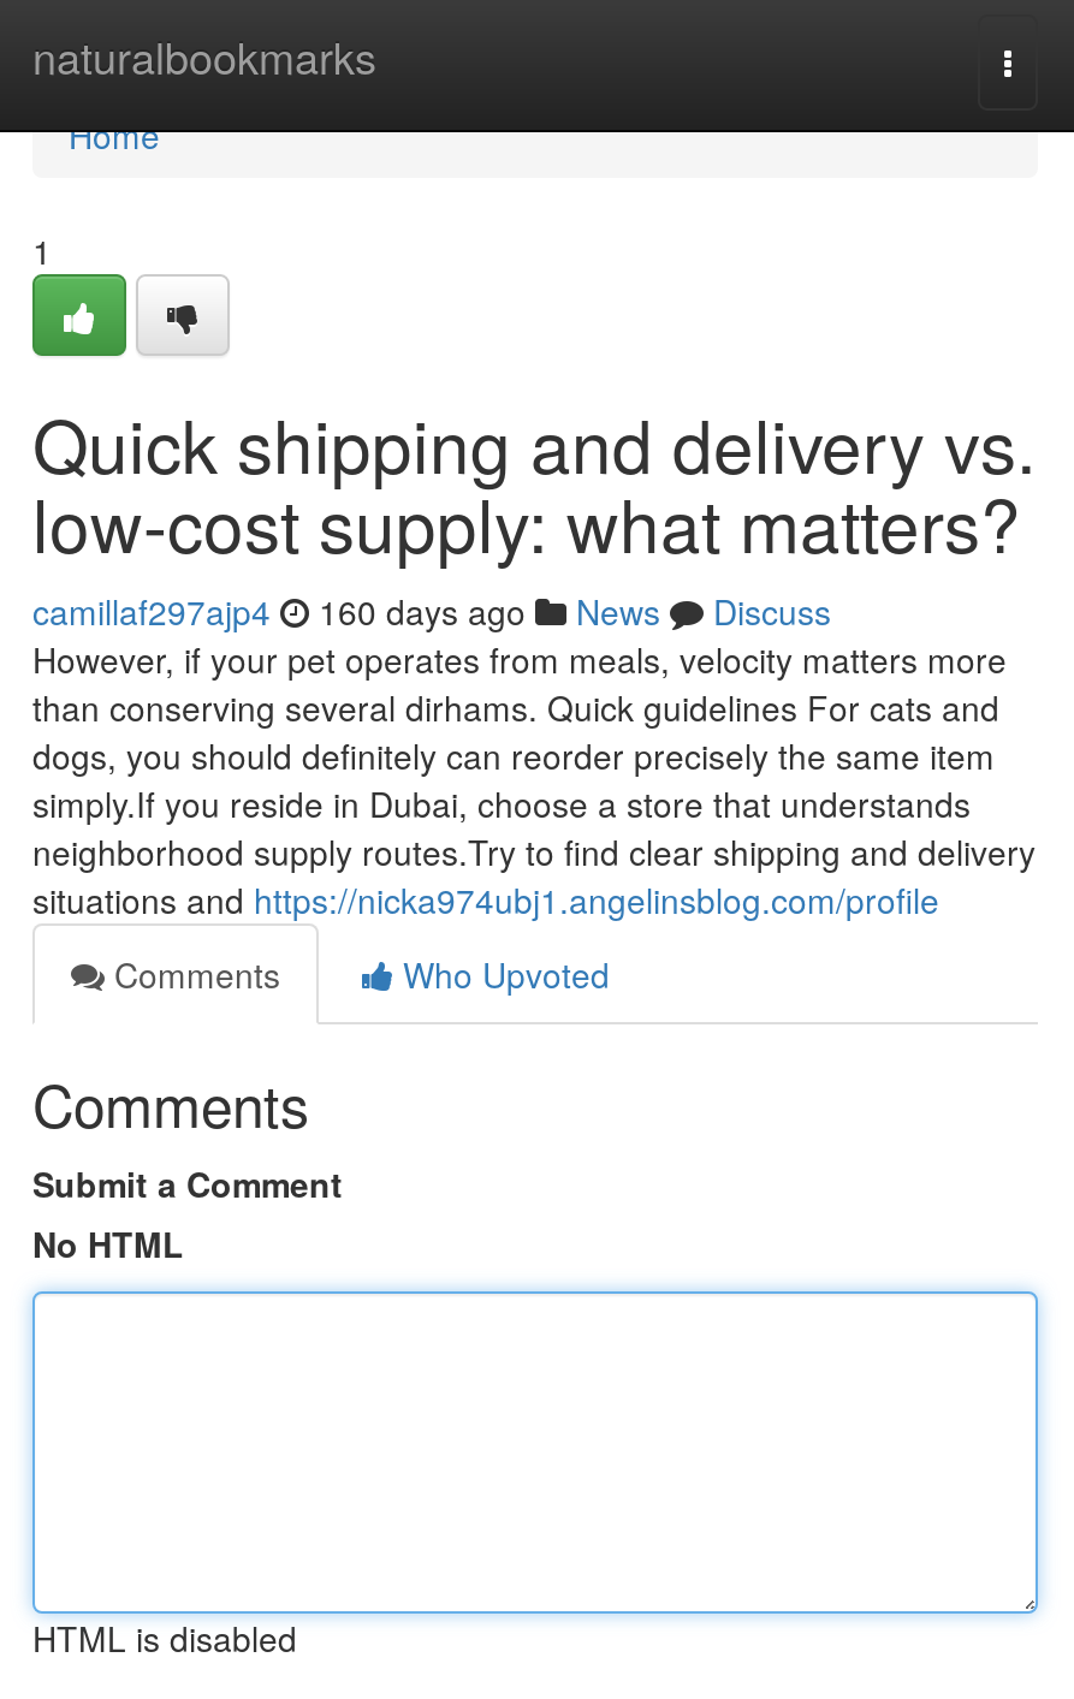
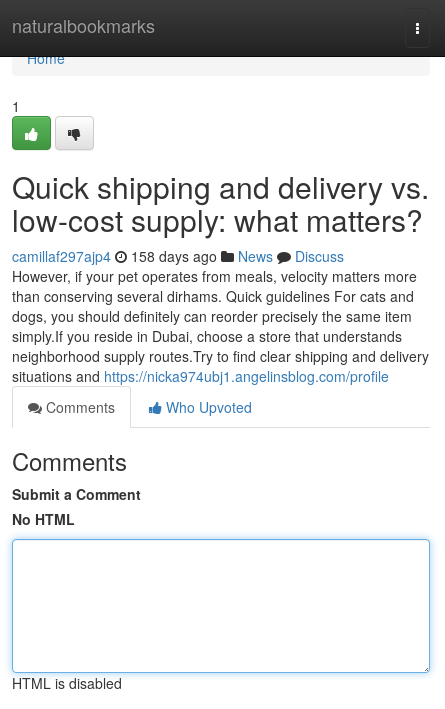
[32,587,831,635] camillaf297ajp4 160 days ago News Discuss -> [12,246,344,266] camillaf297ajp4 158 days ago News Discuss

